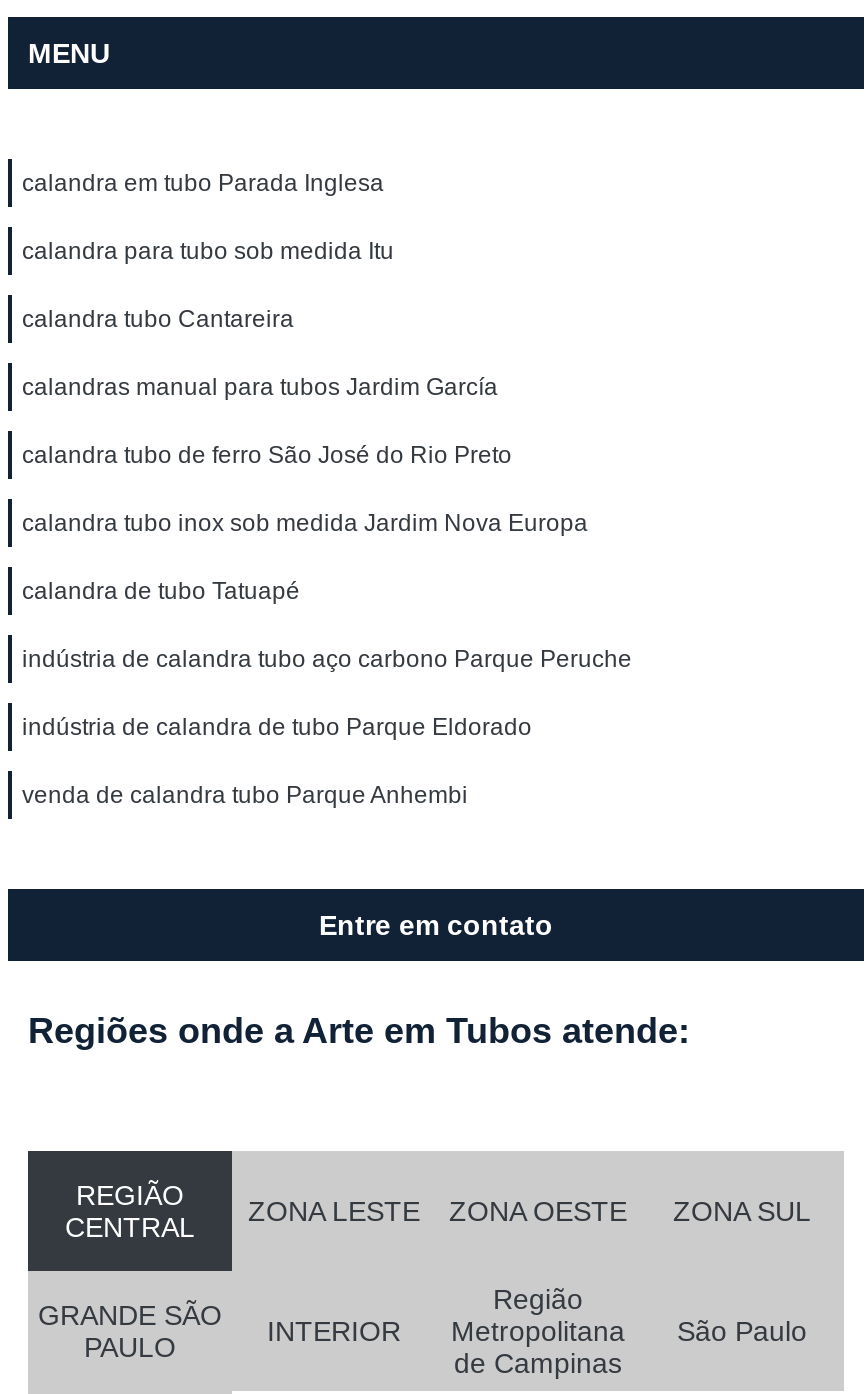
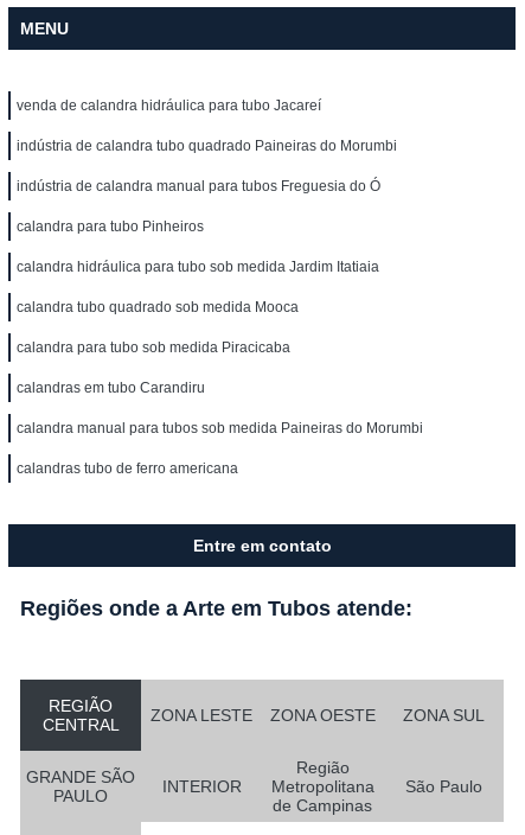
[22,169,384,197] calandra em tubo Parada Inglesa -> [17,97,321,114] venda de calandra hidráulica para tubo Jacareí
[22,237,394,265] calandra para tubo sob medida Itu -> [17,138,397,154] indústria de calandra tubo quadrado Paineiras do Morumbi
[22,305,294,333] calandra tubo Cantareira -> [17,178,380,195] indústria de calandra manual para tubos Freguesia do Ó
[22,373,498,401] calandras manual para tubos Jardim García -> [17,218,204,235] calandra para tubo Pinheiros
[22,441,512,469] calandra tubo de ferro São José do Rio Preto -> [17,259,379,275] calandra hidráulica para tubo sob medida Jardim Itatiaia
[22,509,588,537] calandra tubo inox sob medida Jardim Nova Europa -> [17,299,299,315] calandra tubo quadrado sob medida Mooca
[22,577,300,605] calandra de tubo Tatuapé -> [17,339,290,356] calandra para tubo sob medida Piracicaba
[22,645,632,673] indústria de calandra tubo aço carbono Parque Peruche -> [17,380,205,396] calandras em tubo Carandiru
[22,713,532,741] indústria de calandra de tubo Parque Eldorado -> [17,420,423,436] calandra manual para tubos sob medida Paineiras do Morumbi
[22,781,468,809] venda de calandra tubo Parque Anhembi -> [17,460,238,477] calandras tubo de ferro americana

